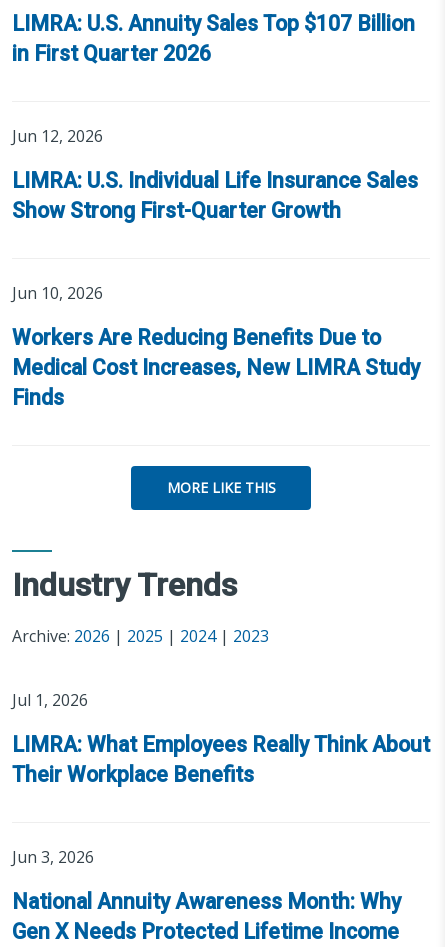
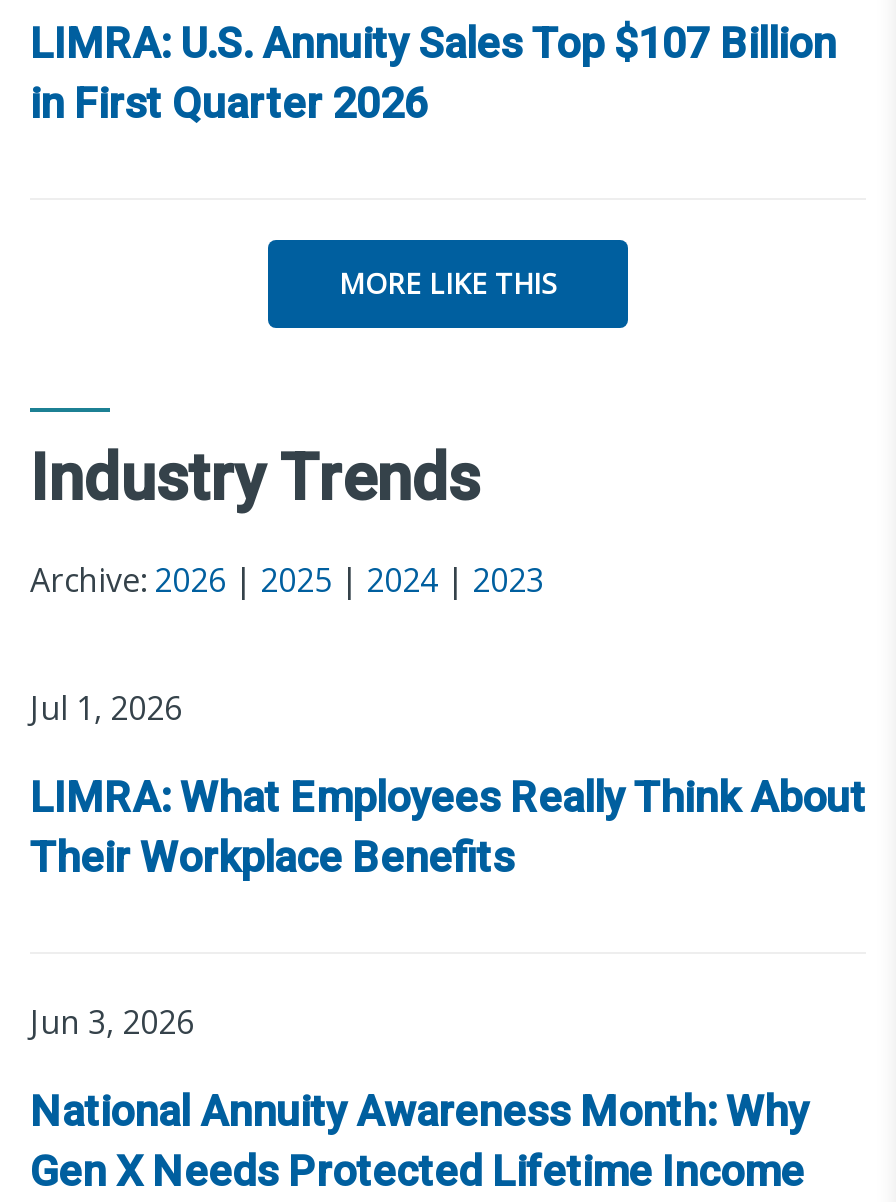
[12,125,420,410] Jun 12, 2026 | LIMRA: U.S. Individual Life Insurance Sales | Show Strong First-Quarter Growth | Jun 10, 2026 | Workers Are Reducing Benefits Due to | Medical Cost Increases, New LIMRA Study | Finds -> none

